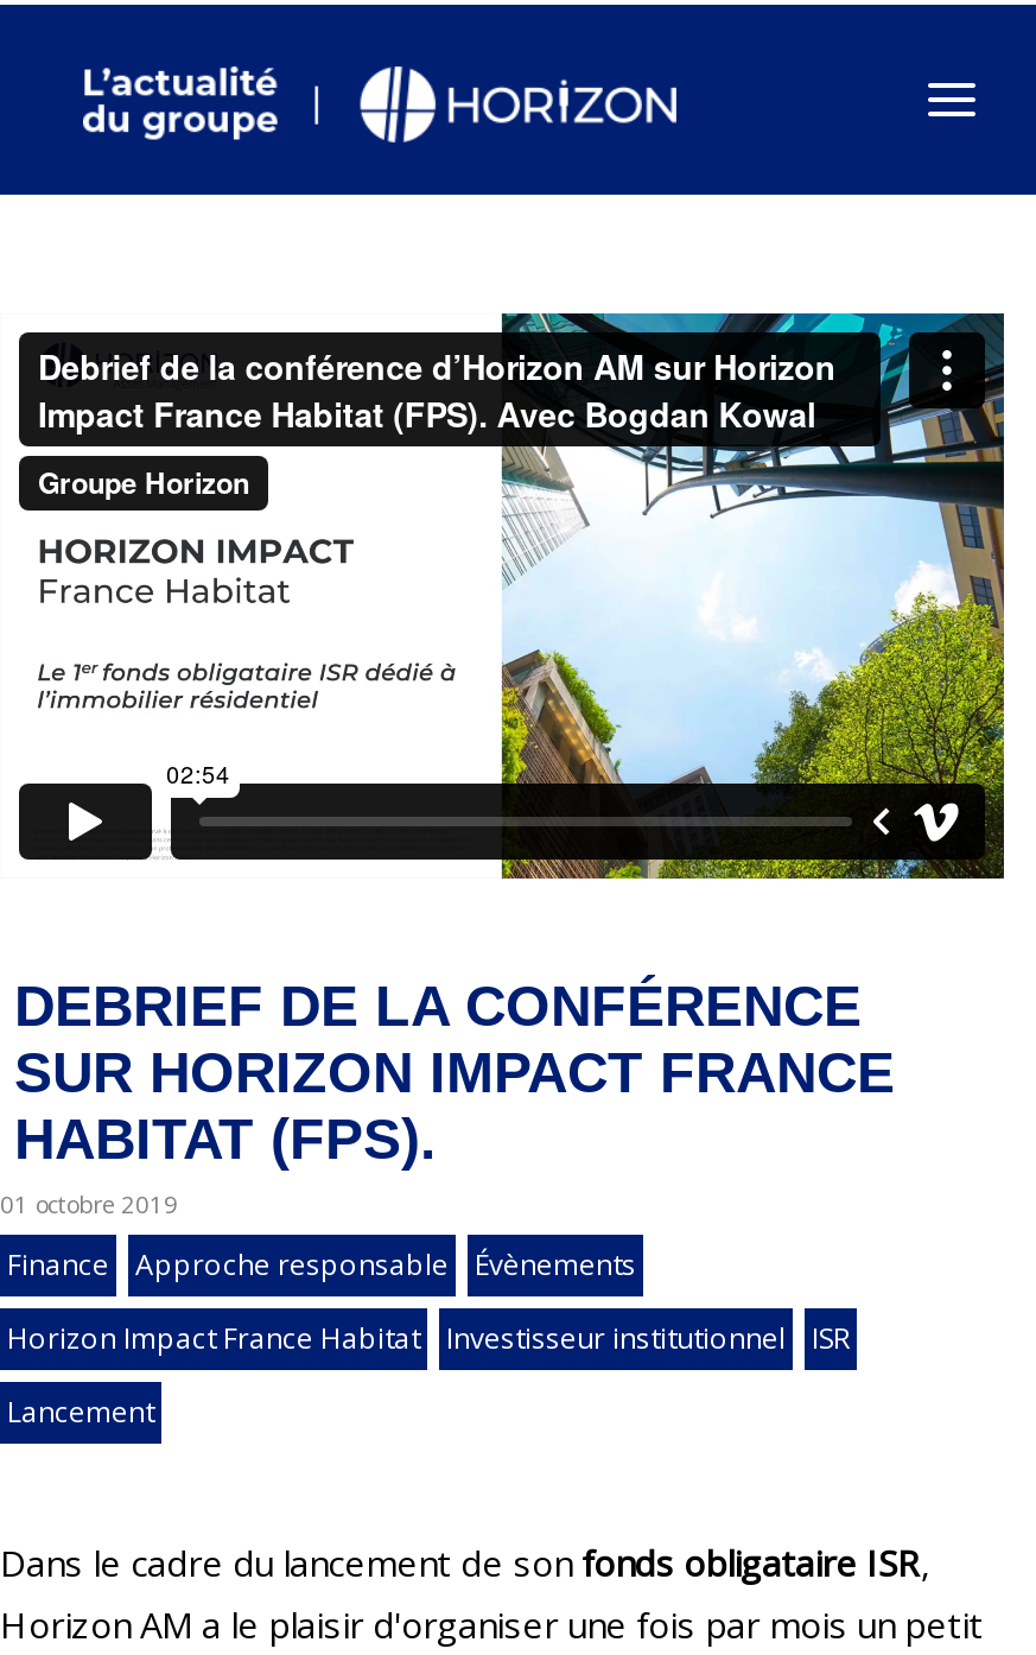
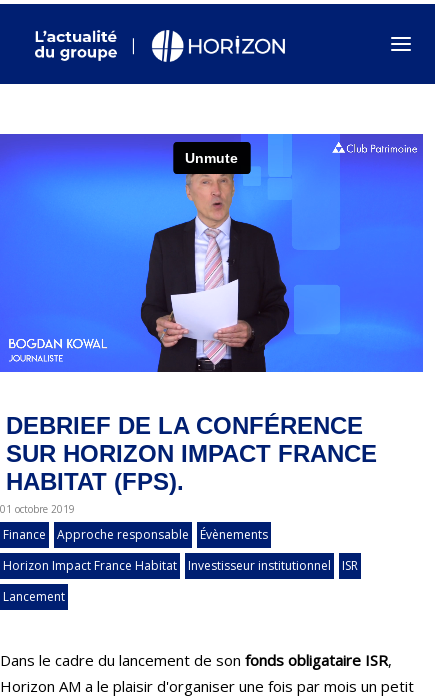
[7,311,1006,881] [image] -> [3,133,424,373] [image]

